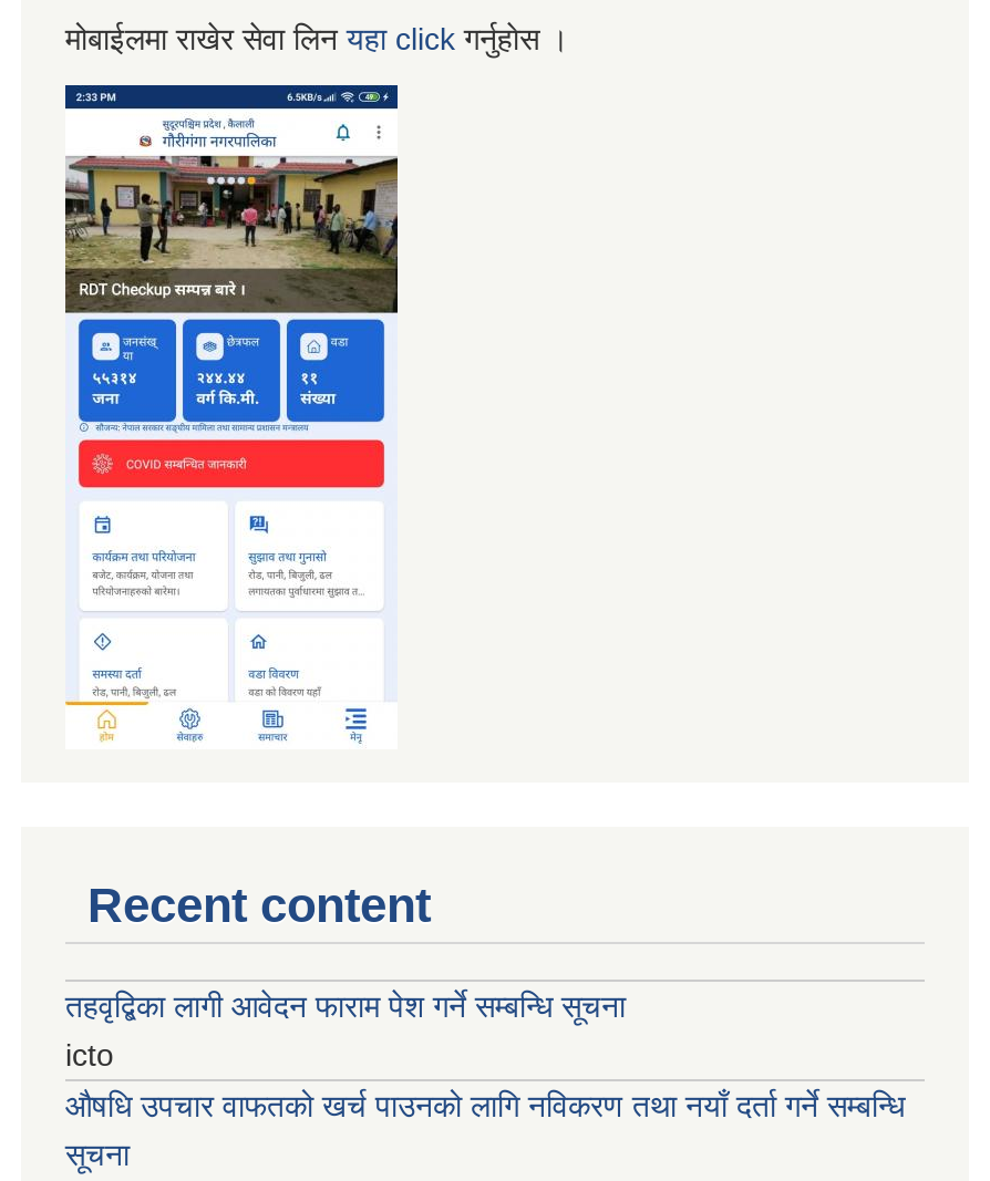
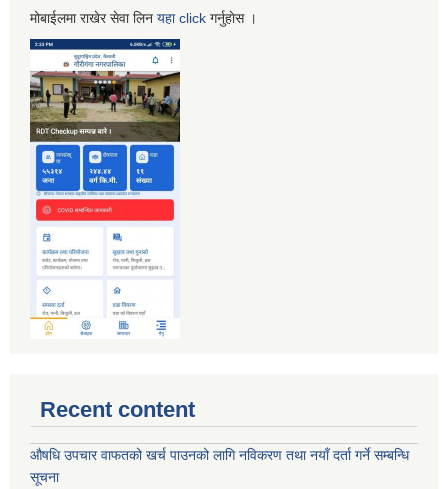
[65,988,626,1072] तहवृद्बिका लागी आवेदन फाराम पेश गर्ने सम्बन्धि सूचना | icto -> none

